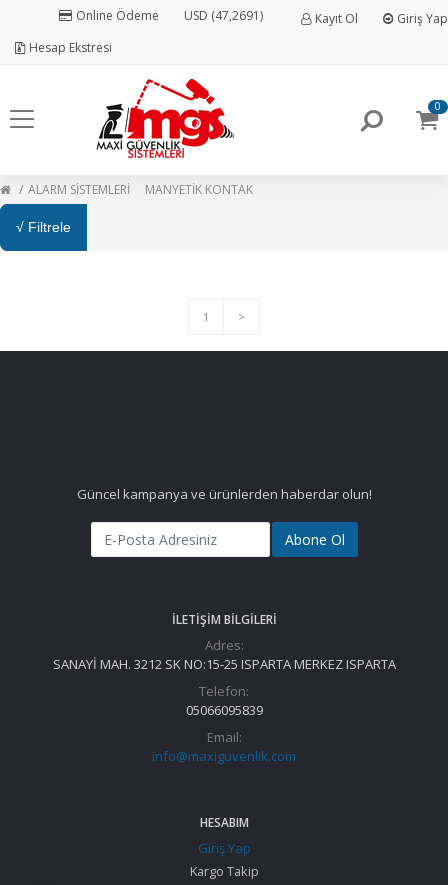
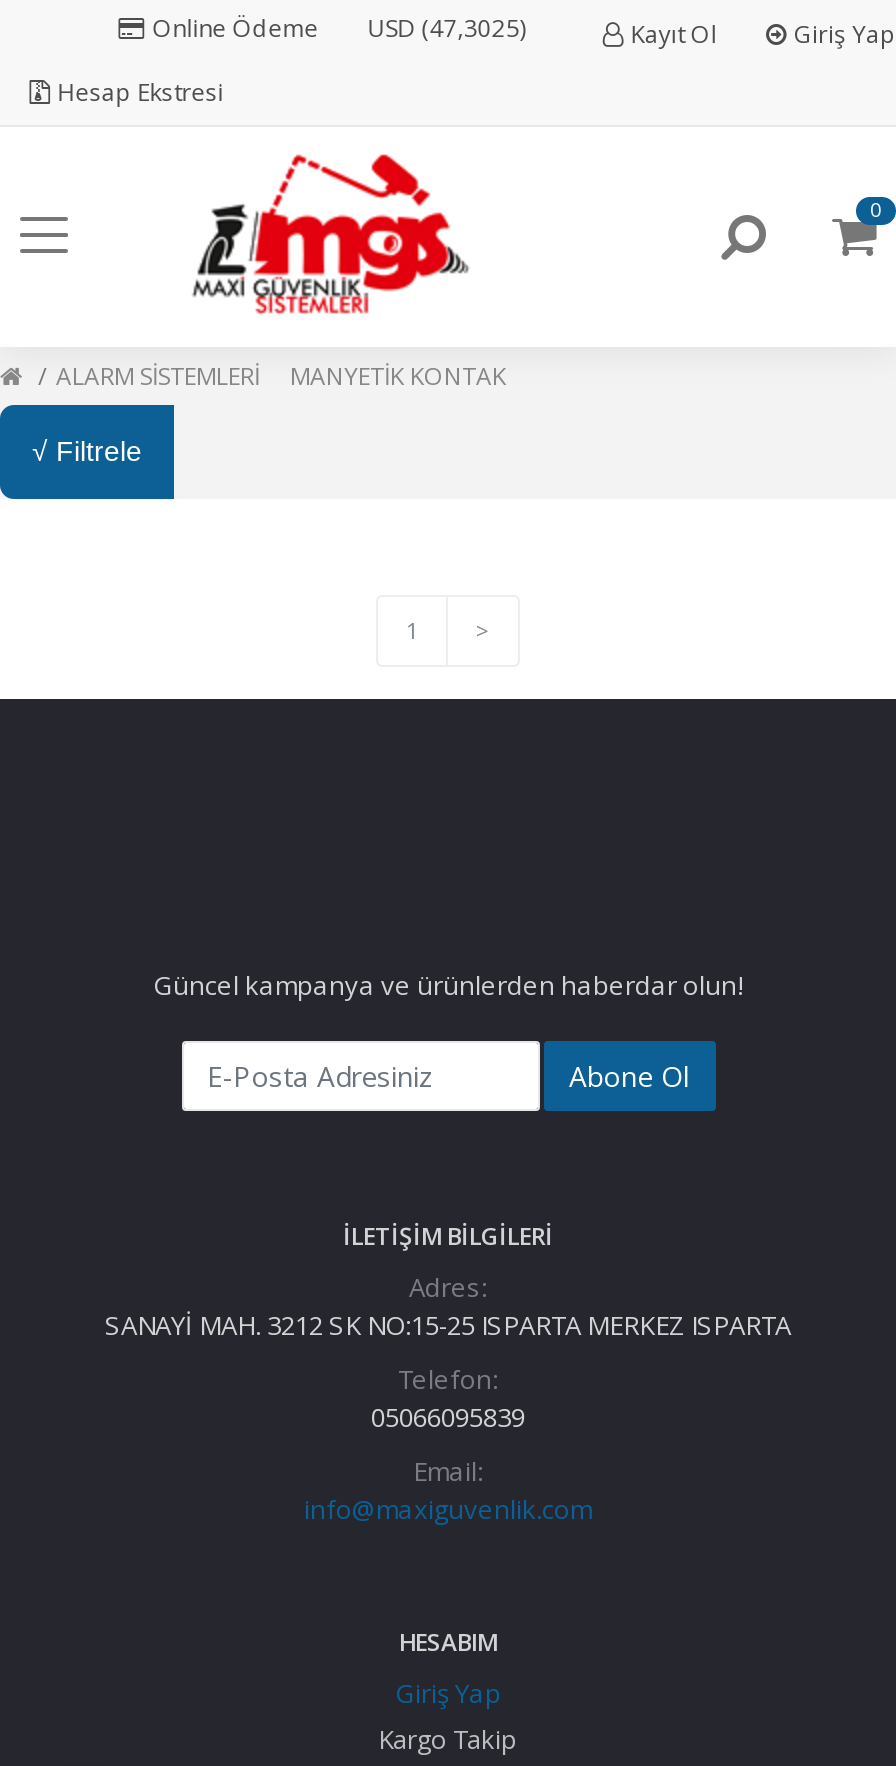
[76,7,263,24] Online Ödeme USD (47,2691) -> [152,11,526,45] Online Ödeme USD (47,3025)

